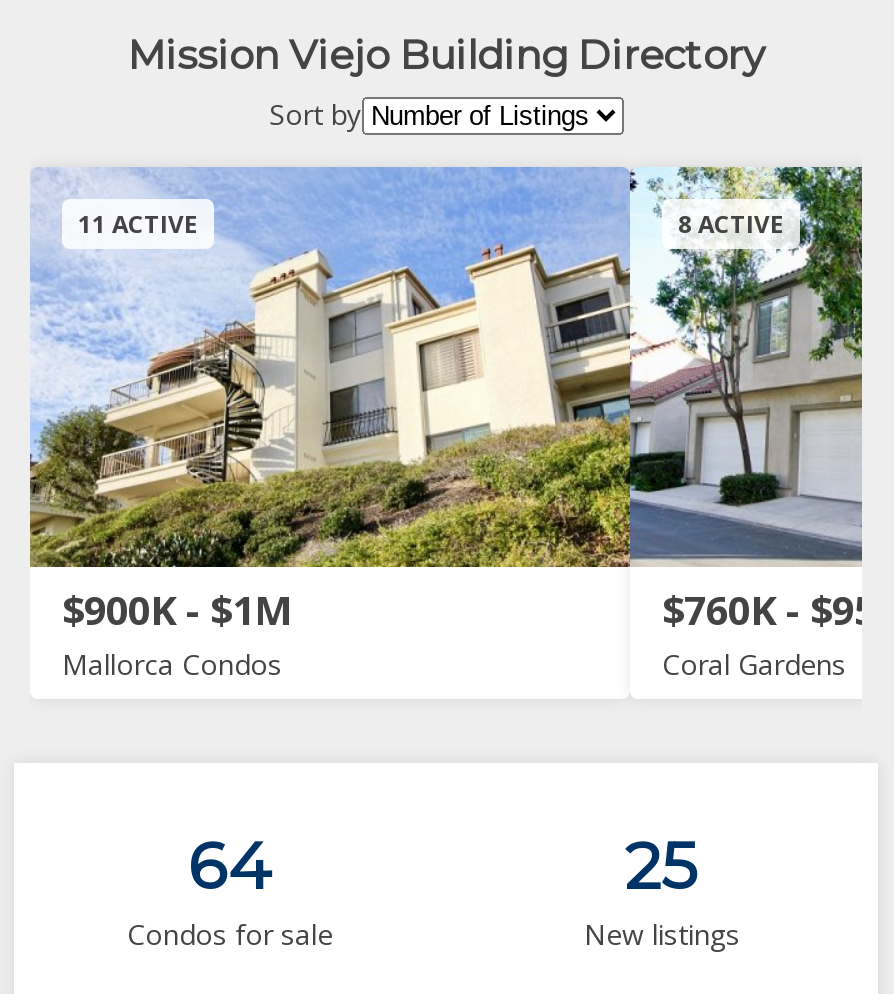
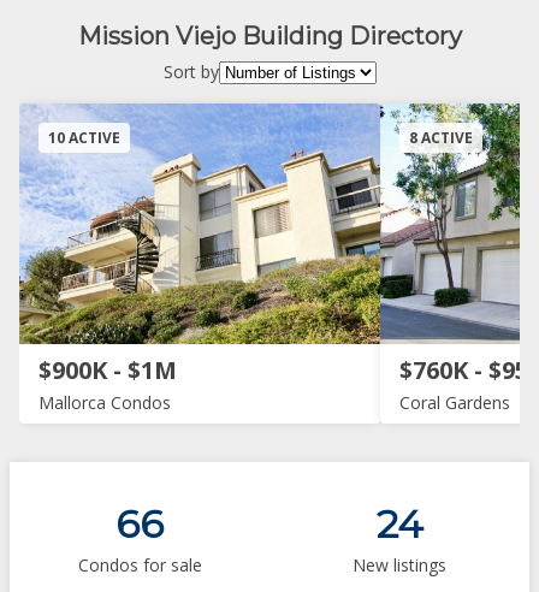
[78,207,198,241] 11 ACTIVE -> [48,128,120,148] 10 ACTIVE
[188,827,272,905] 64 -> [115,501,164,548] 66
[625,827,699,905] 25 -> [376,501,423,548] 24

